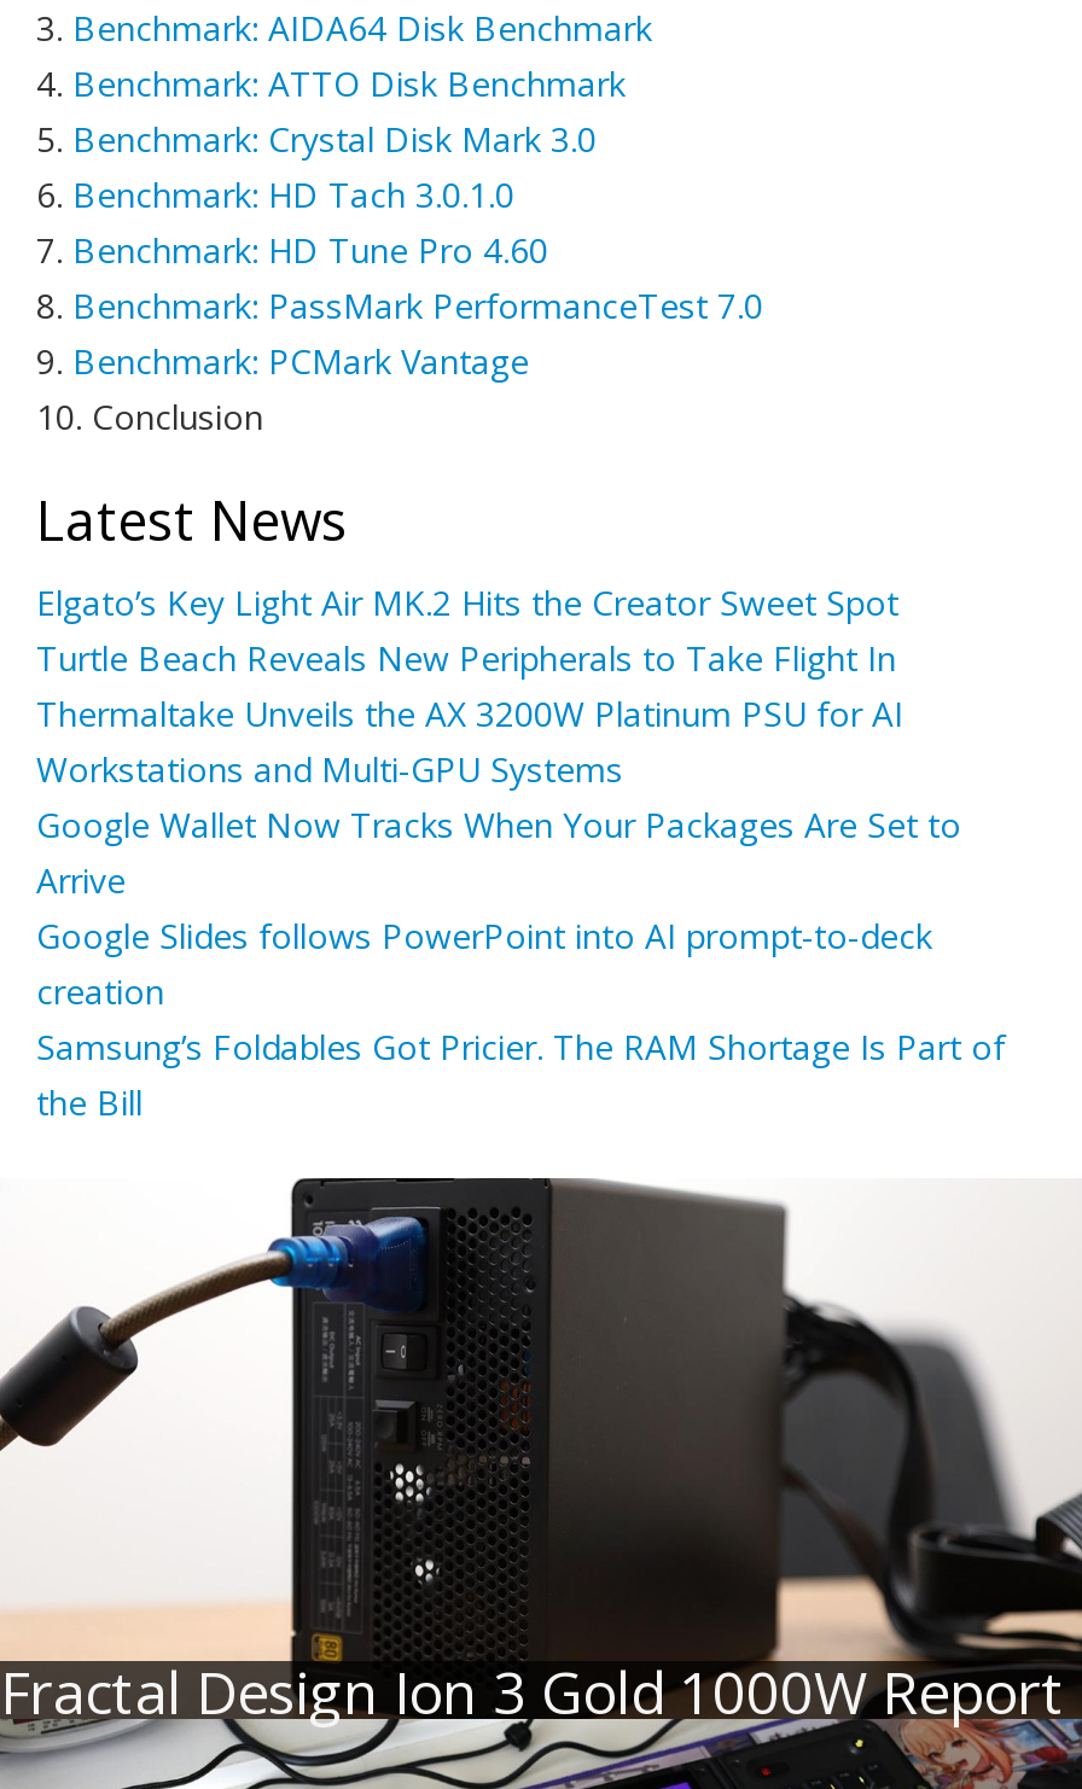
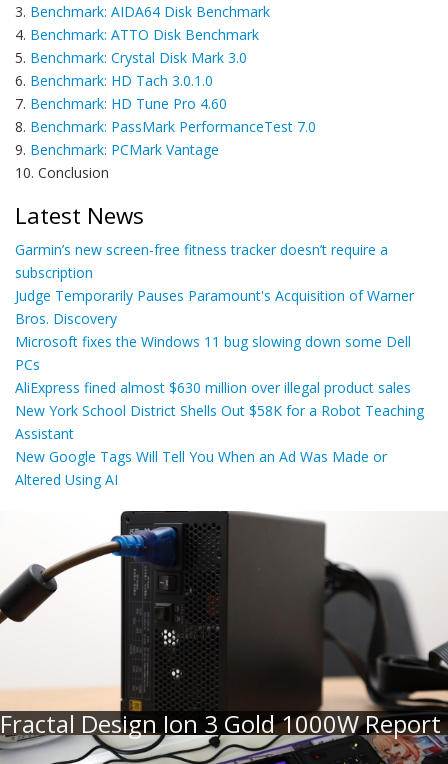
[36,580,1005,1126] Elgato’s Key Light Air MK.2 Hits the Creator Sweet Spot | Turtle Beach Reveals New Peripherals to Take Flight In | Thermaltake Unveils the AX 3200W Platinum PSU for AI | Workstations and Multi-GPU Systems | Google Wallet Now Tracks When Your Packages Are Set to | Arrive | Google Slides follows PowerPoint into AI prompt-to-deck | creation | Samsung’s Foldables Got Pricier. The RAM Shortage Is Part of | the Bill -> [15,240,424,489] Garmin’s new screen-free fitness tracker doesn’t require a | subscription | Judge Temporarily Pauses Paramount's Acquisition of Warner | Bros. Discovery | Microsoft fixes the Windows 11 bug slowing down some Dell | PCs | AliExpress fined almost $630 million over illegal product sales | New York School District Shells Out $58K for a Robot Teaching | Assistant | New Google Tags Will Tell You When an Ad Was Made or | Altered Using AI

